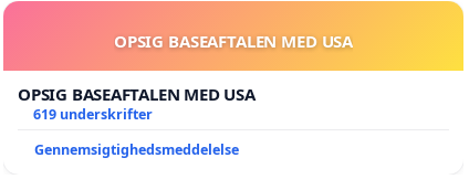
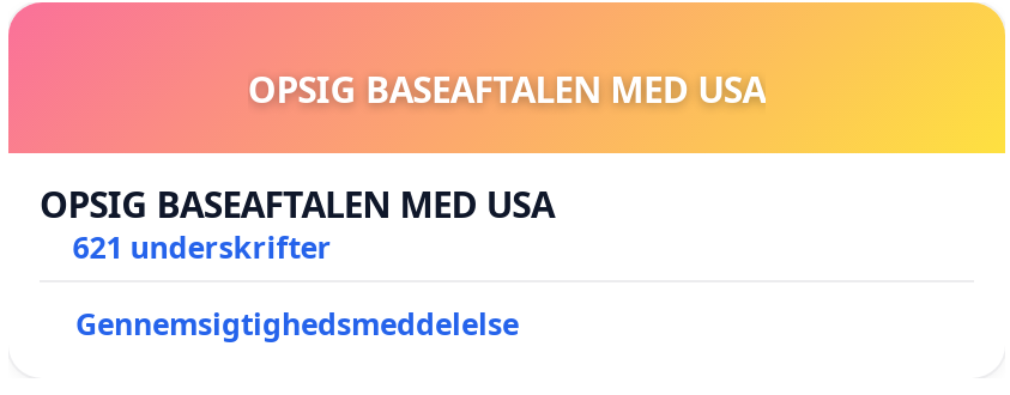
[33,105,152,124] 619 underskrifter -> [73,228,331,269] 621 underskrifter

